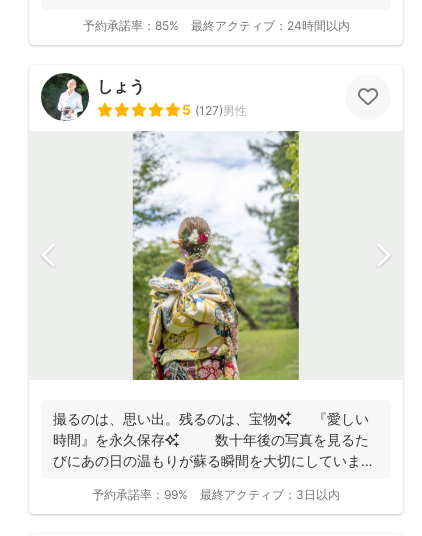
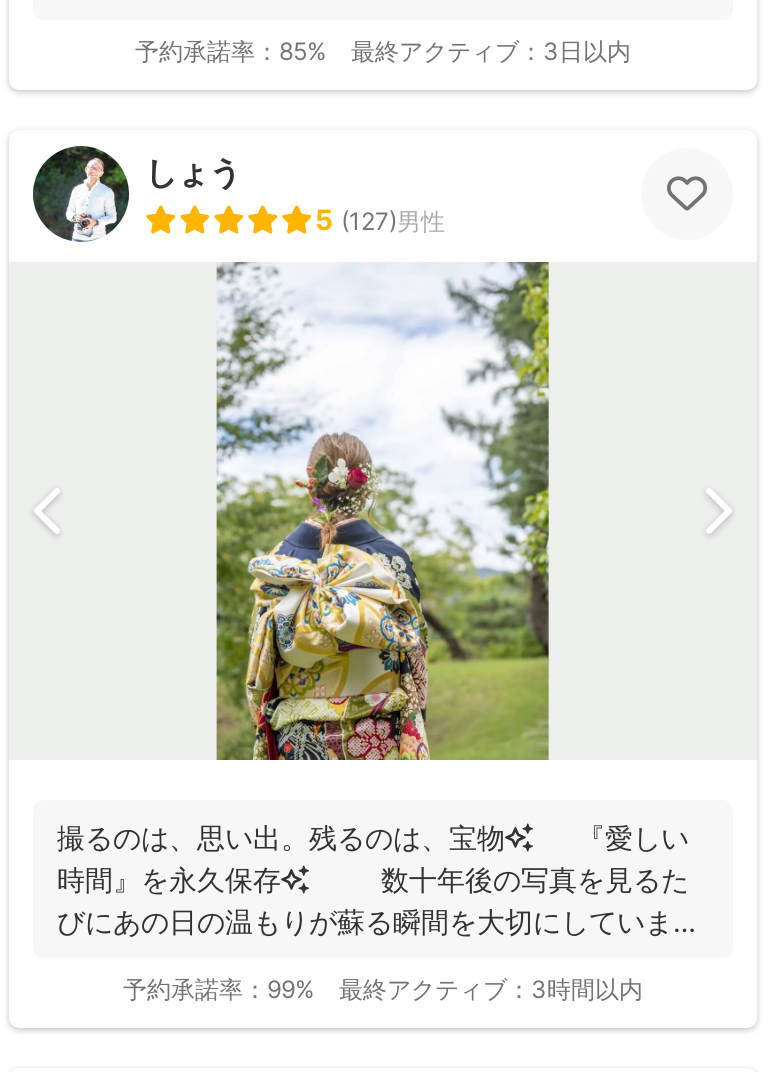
[190,18,349,33] 最終アクティブ：24時間以内 -> none
moved [200,487,340,502] -> [351,35,631,65]: 最終アクティブ：3日以内
none -> [339,974,643,1004] 最終アクティブ：3時間以内

